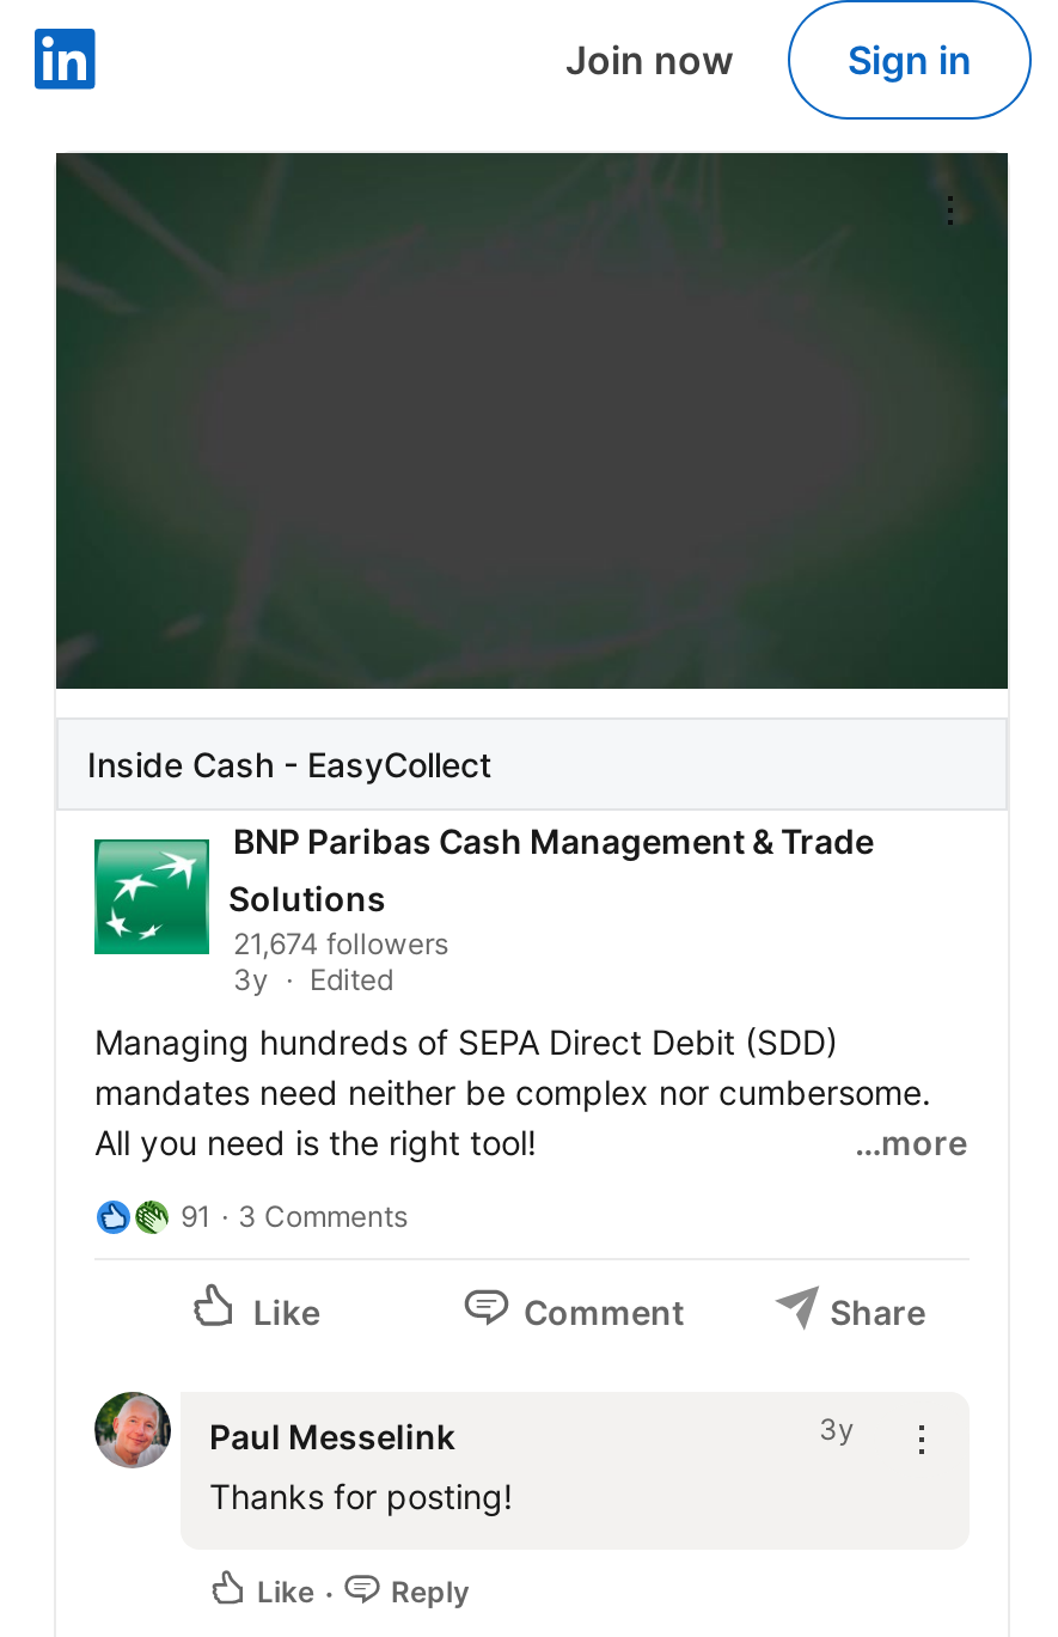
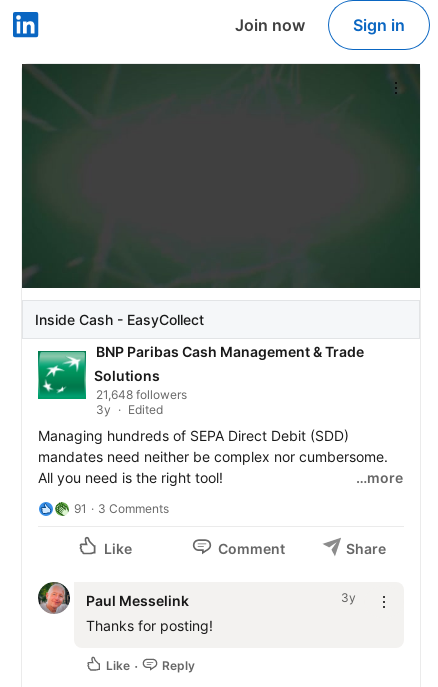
[233,925,448,961] 21,674 followers -> [96,387,187,402] 21,648 followers

